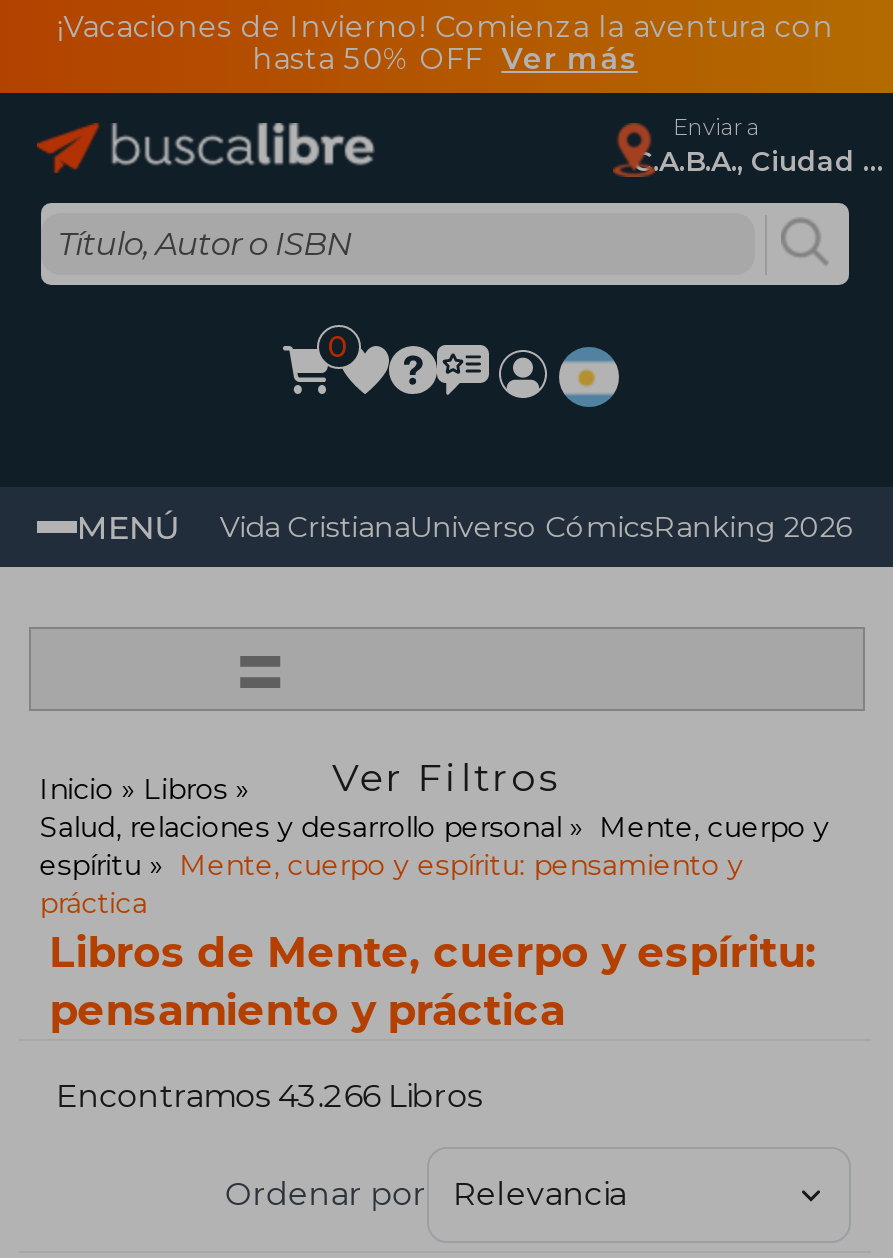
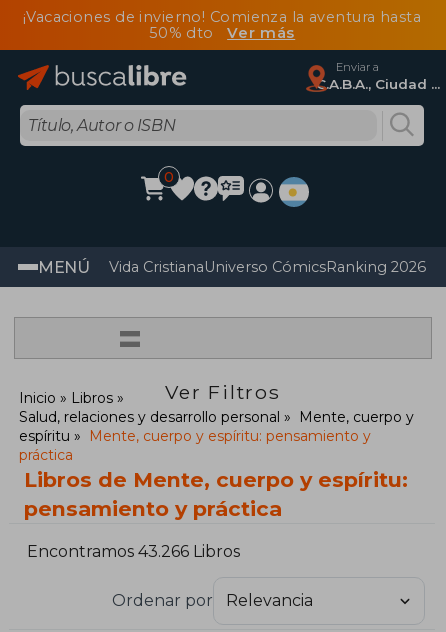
[57,9,833,77] ¡Vacaciones de Invierno! Comienza la aventura con | hasta 50% OFF Ver más -> [23,8,421,42] ¡Vacaciones de invierno! Comienza la aventura hasta | 50% dto Ver más

